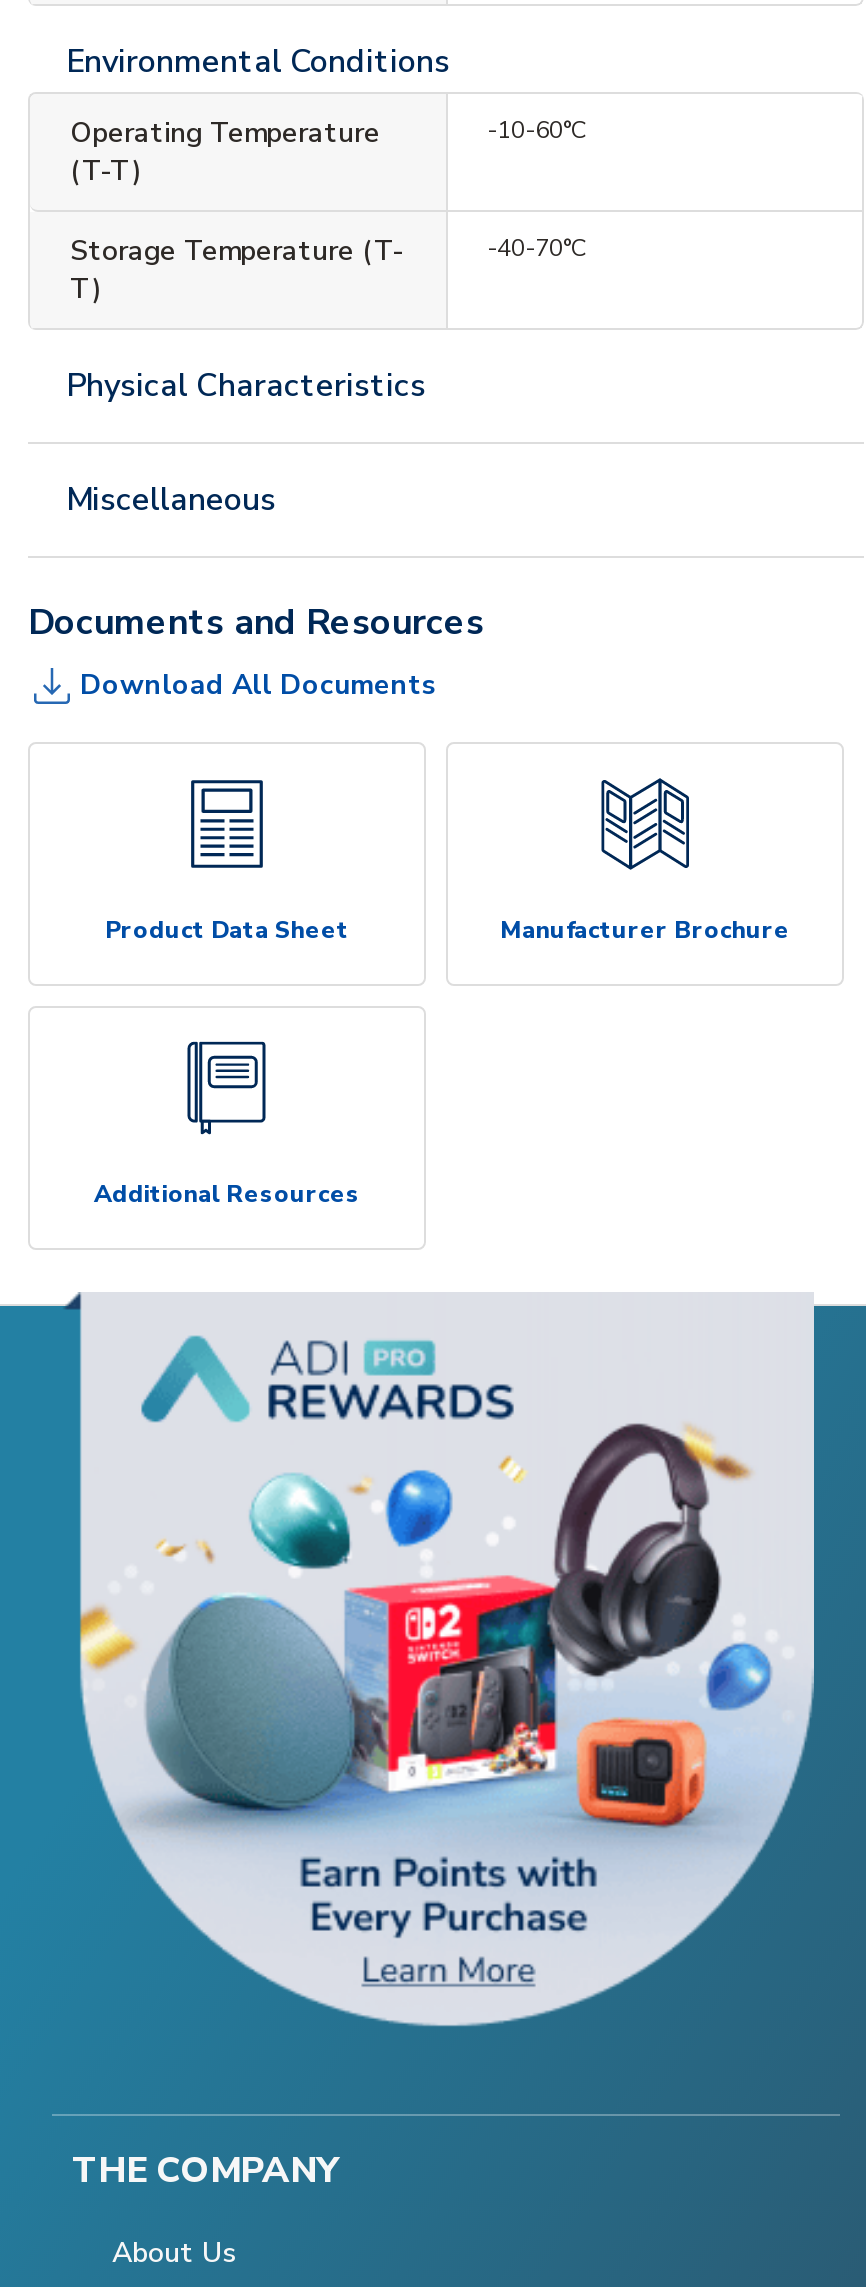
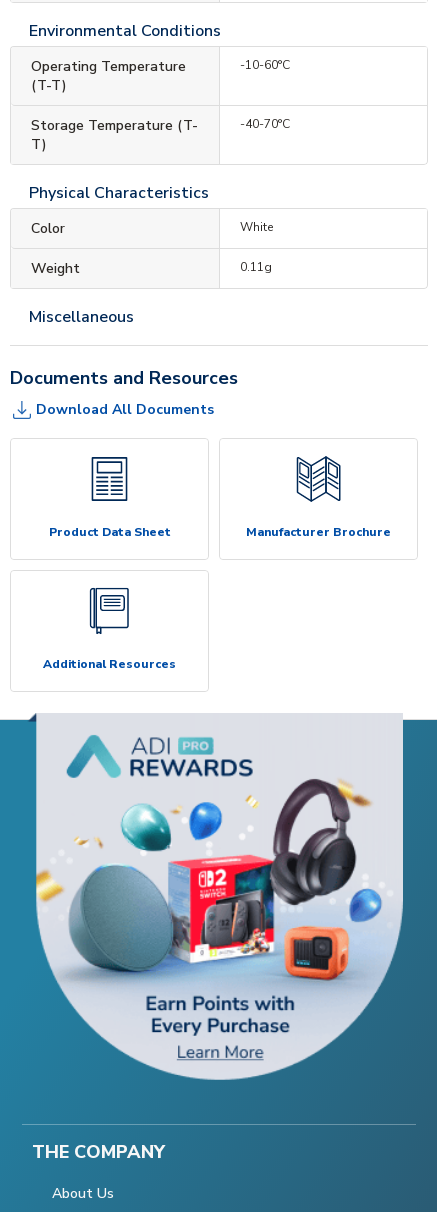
none -> [31,219,272,278] Color | White | Weight | 0.11g

